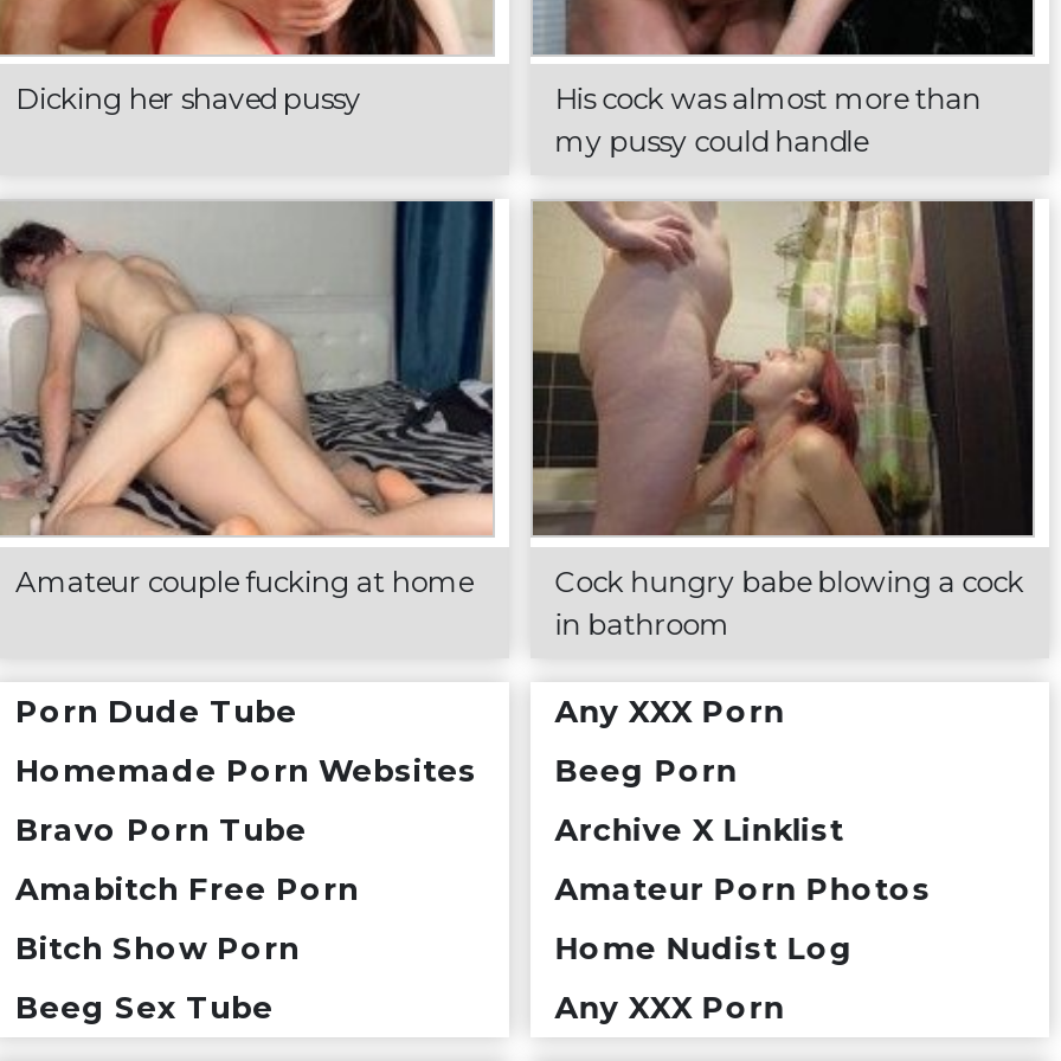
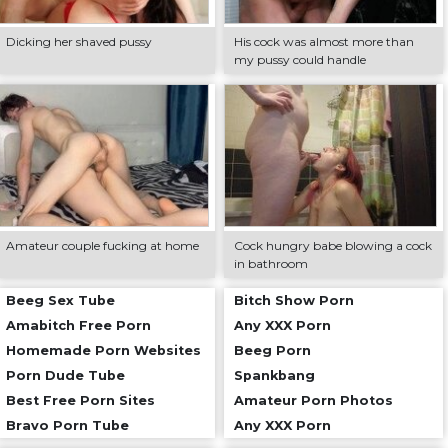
moved [15,694,477,907] -> [6,318,201,383]: Amabitch Free Porn | Homemade Porn Websites | Porn Dude Tube
moved [555,694,785,788] -> [234,318,331,358]: Any XXX Porn | Beeg Porn
moved [15,812,306,848] -> [6,418,129,433]: Bravo Porn Tube
[555,812,844,848] Archive X Linklist -> [234,368,315,383] Spankbang
moved [555,871,931,907] -> [234,393,393,408]: Amateur Porn Photos
none -> [6,393,155,408] Best Free Porn Sites
moved [15,931,299,966] -> [234,293,354,308]: Bitch Show Porn
[555,931,853,966] Home Nudist Log -> none
moved [15,990,273,1025] -> [6,293,115,308]: Beeg Sex Tube

